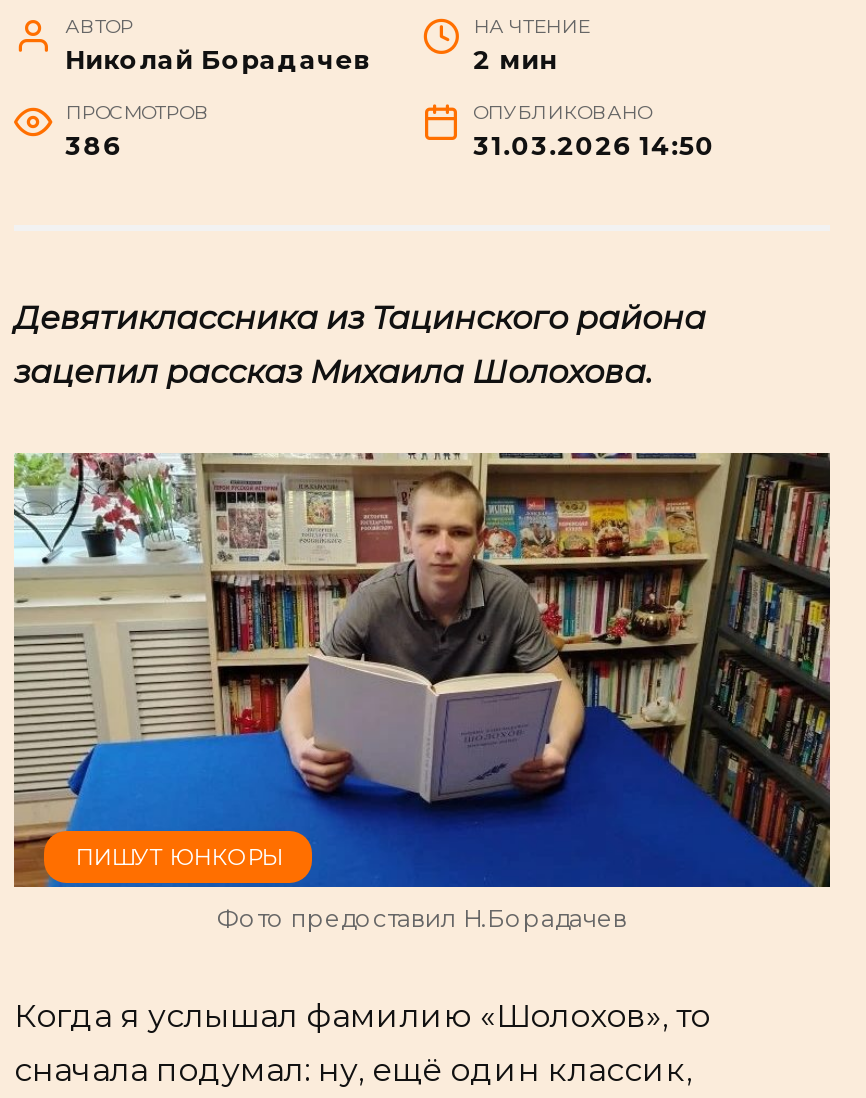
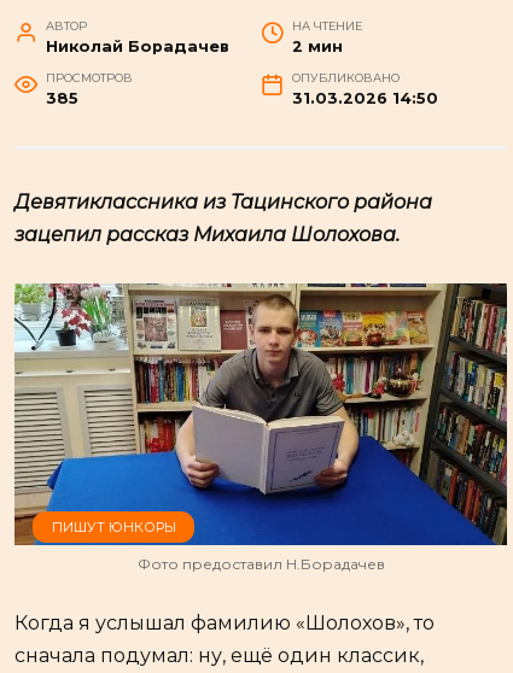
[65,130,121,160] 386 -> [45,89,78,107] 385

